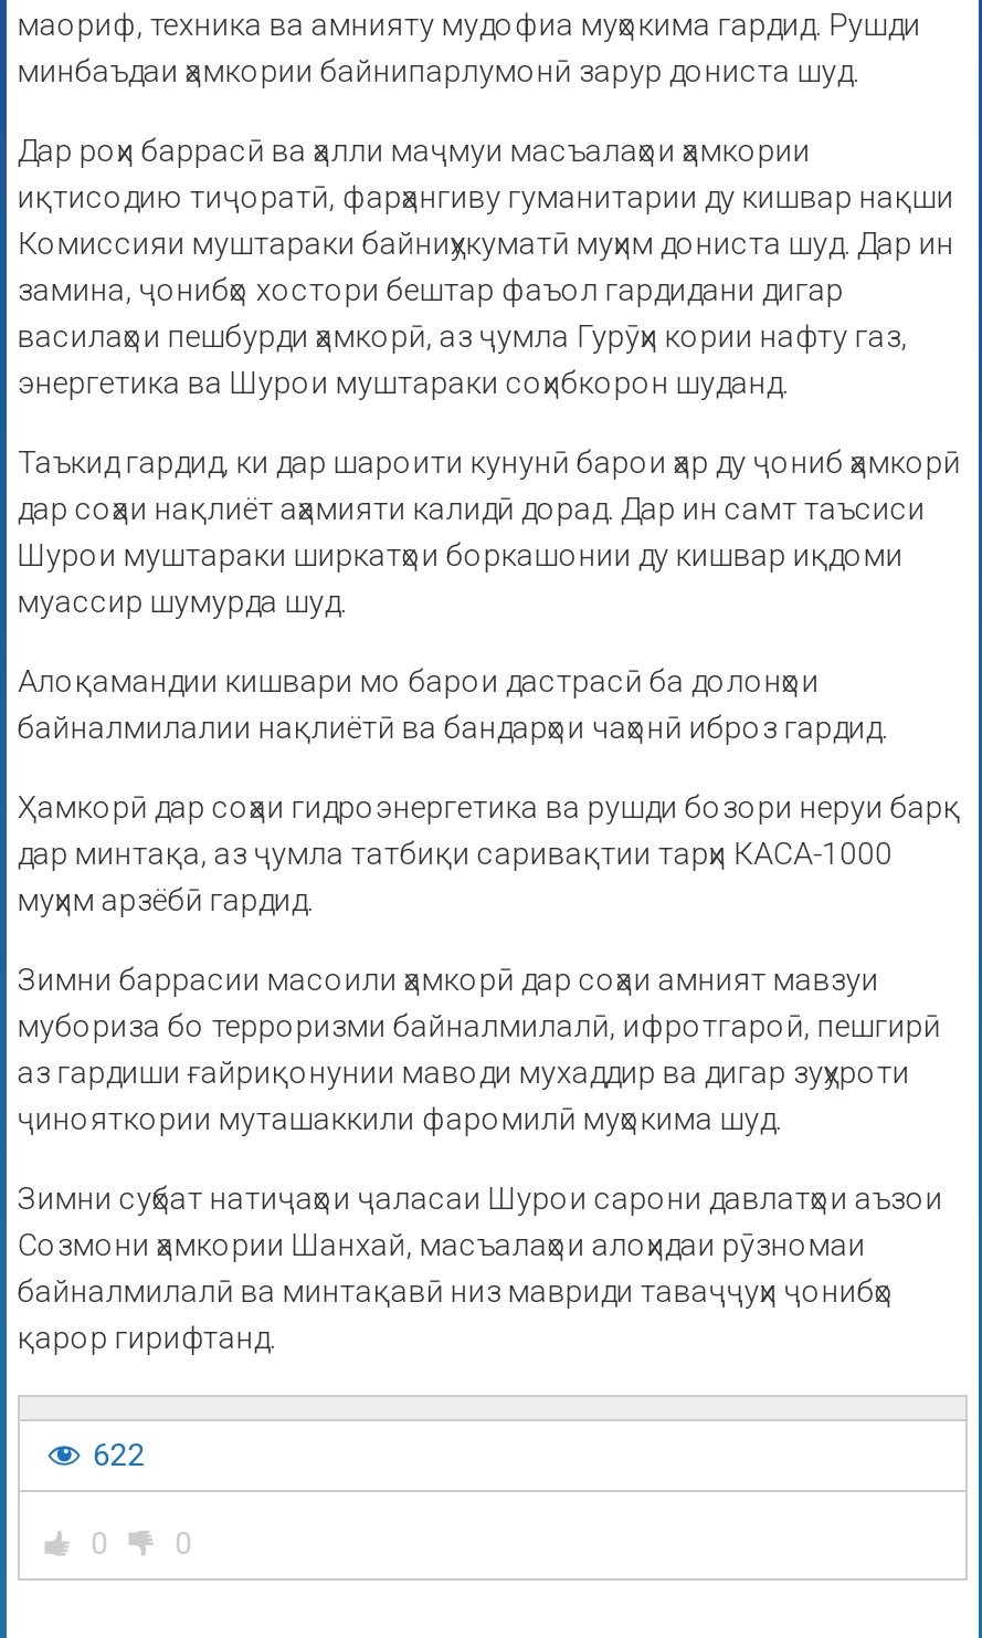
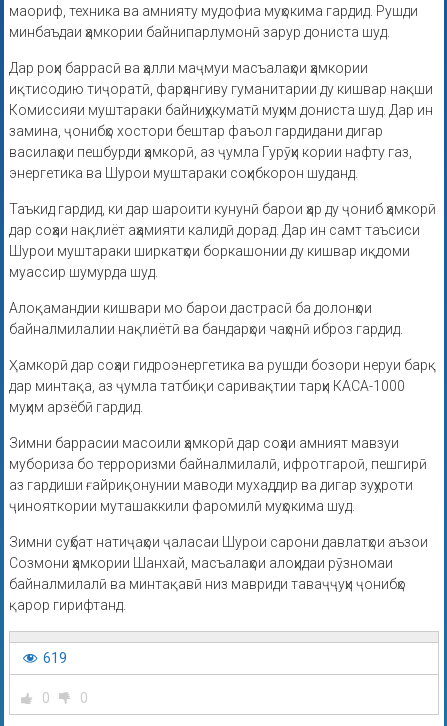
[93,1438,146,1473] 622 -> [43,650,67,666] 619

